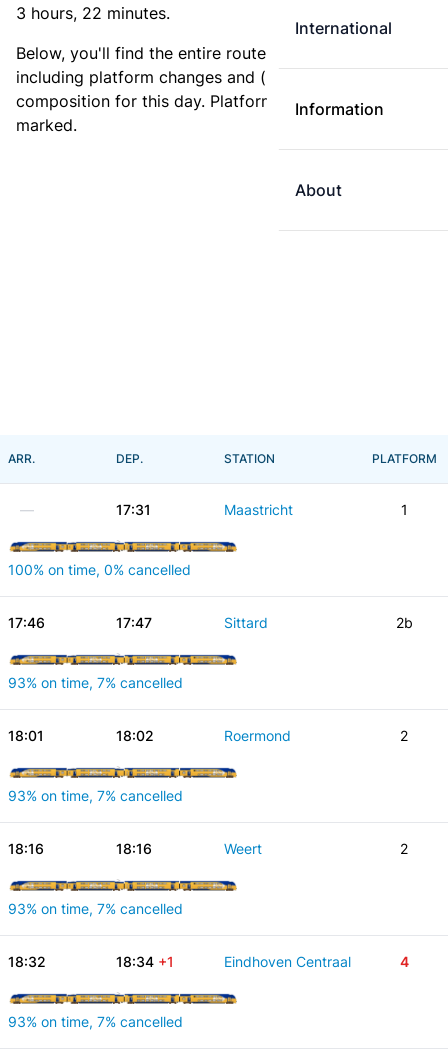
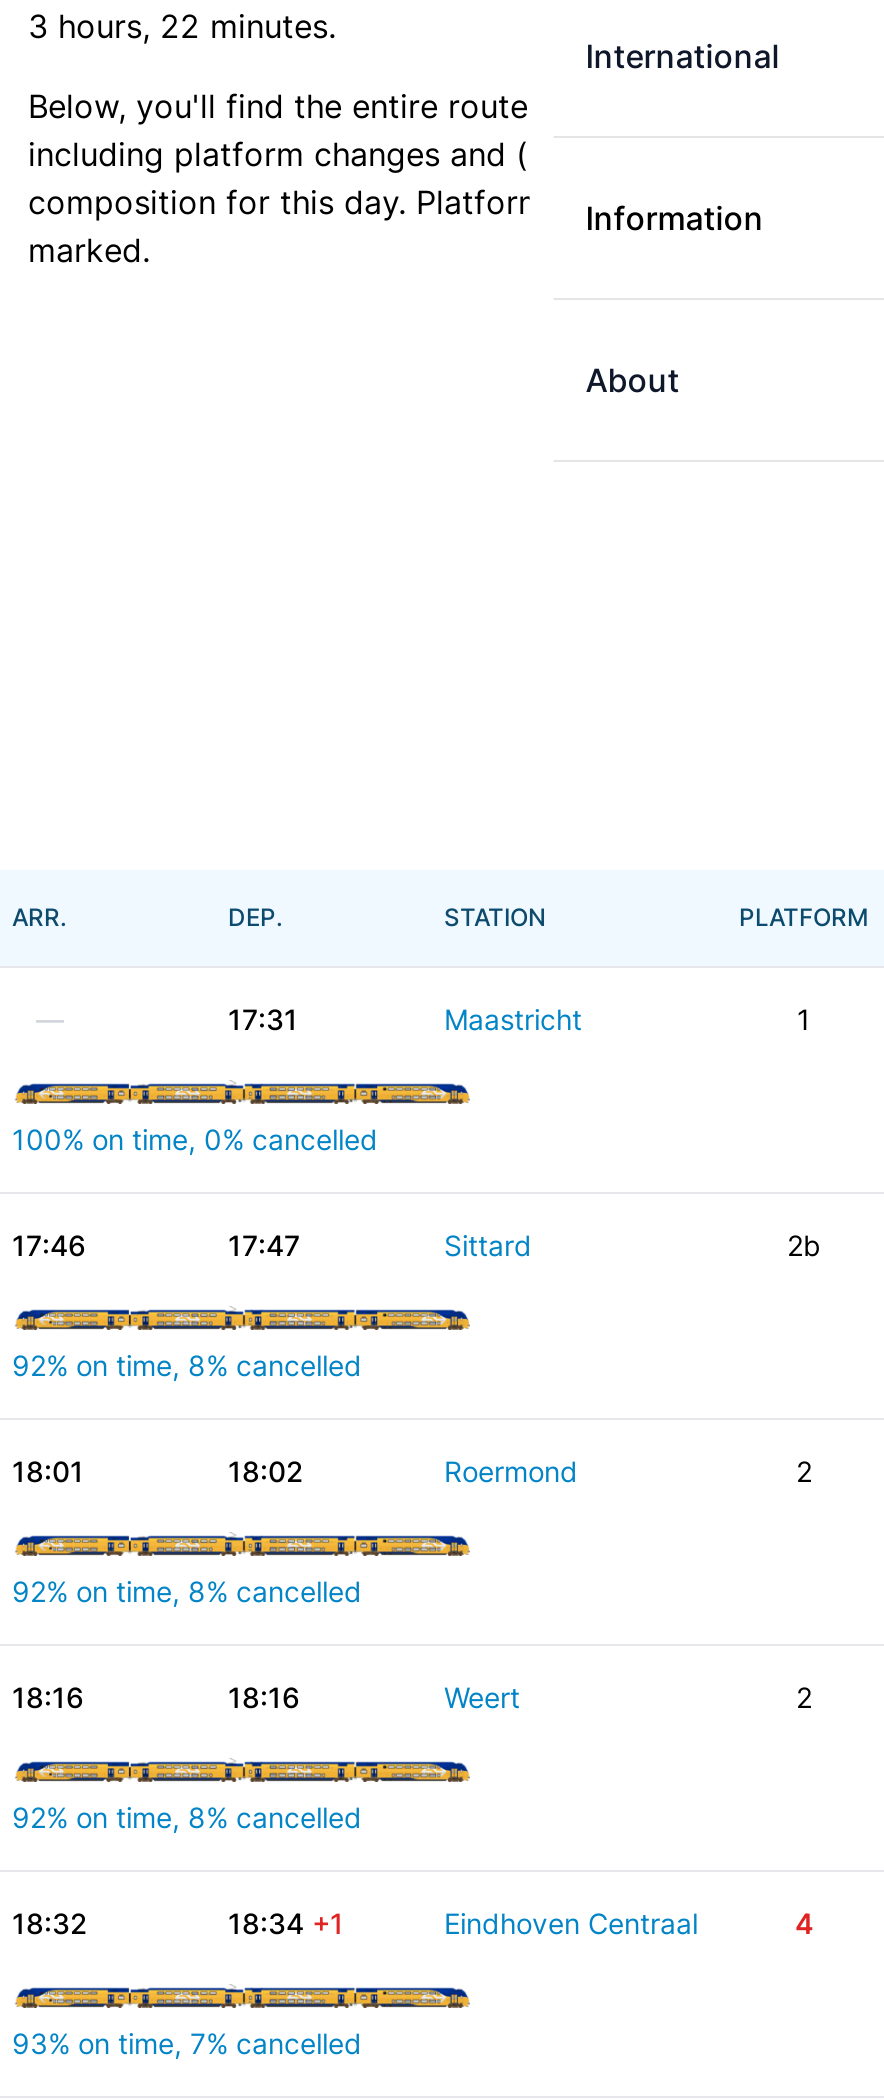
[8,674,183,691] 93% on time, 7% cancelled -> [12,1348,362,1382] 92% on time, 8% cancelled
[8,787,183,804] 93% on time, 7% cancelled -> [12,1574,362,1608] 92% on time, 8% cancelled
[8,900,183,917] 93% on time, 7% cancelled -> [12,1800,362,1834] 92% on time, 8% cancelled

